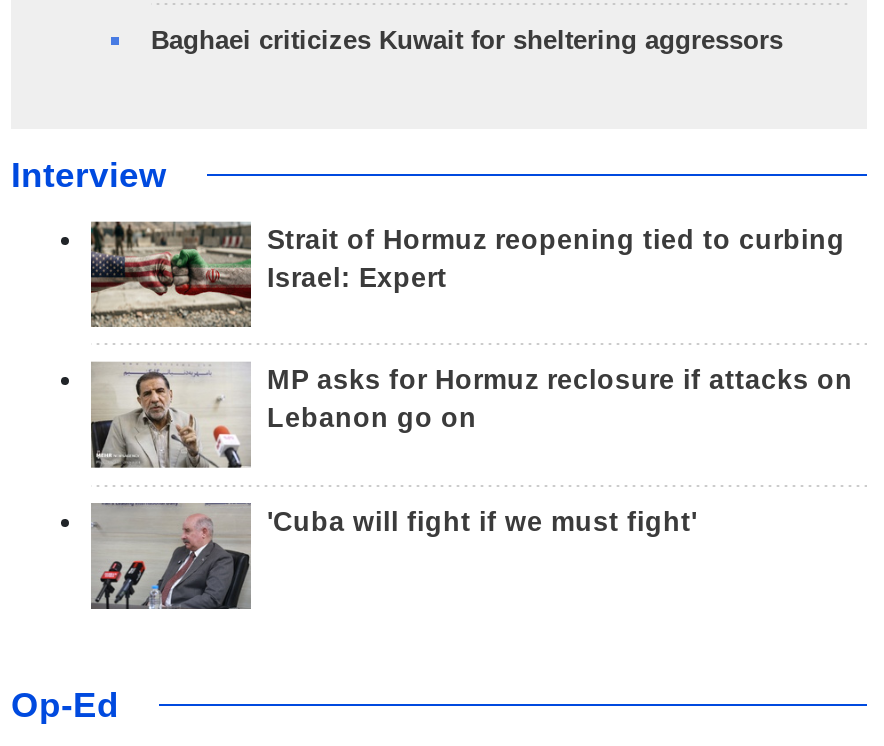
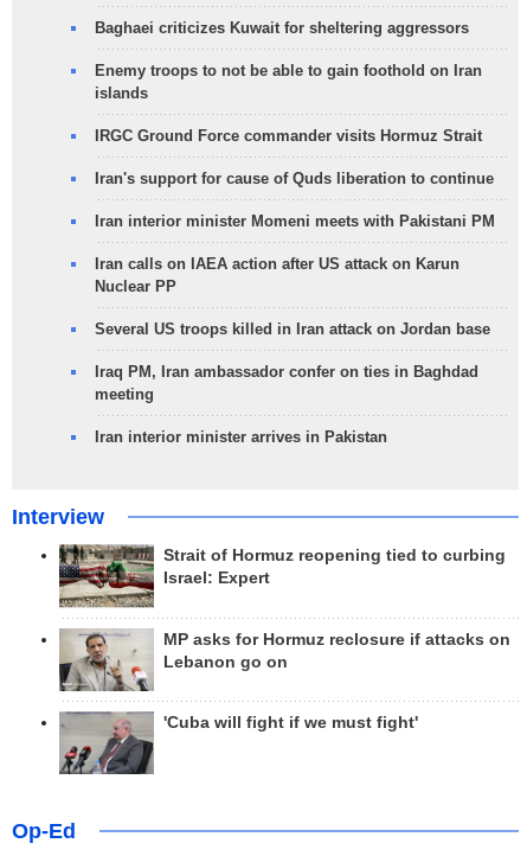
none -> [95,62,495,446] Enemy troops to not be able to gain foothold on Iran | islands | IRGC Ground Force commander visits Hormuz Strait | Iran's support for cause of Quds liberation to continue | Iran interior minister Momeni meets with Pakistani PM | Iran calls on IAEA action after US attack on Karun | Nuclear PP | Several US troops killed in Iran attack on Jordan base | Iraq PM, Iran ambassador confer on ties in Baghdad | meeting | Iran interior minister arrives in Pakistan

